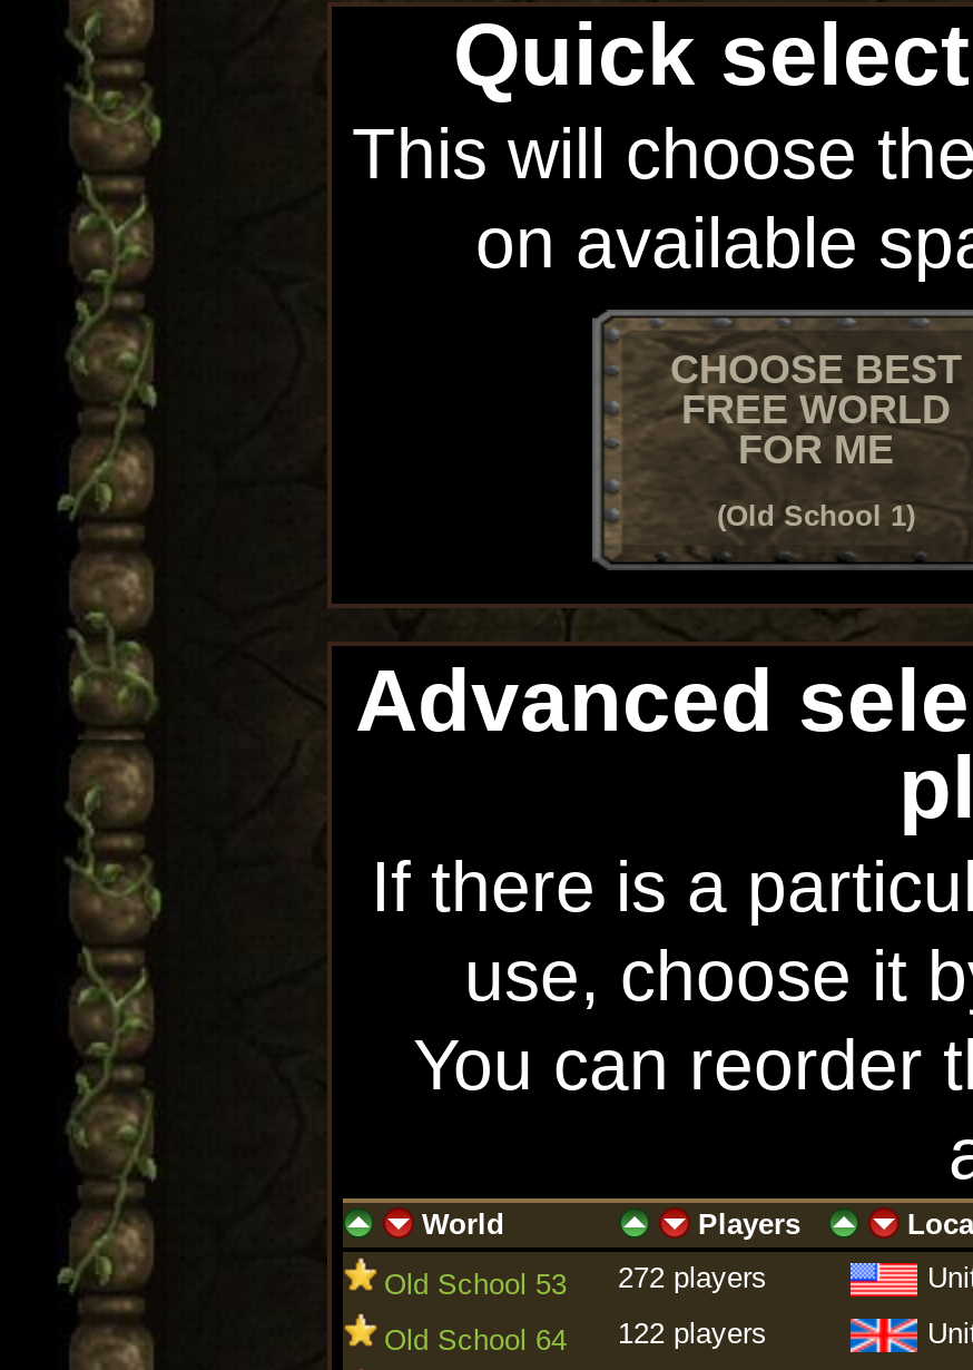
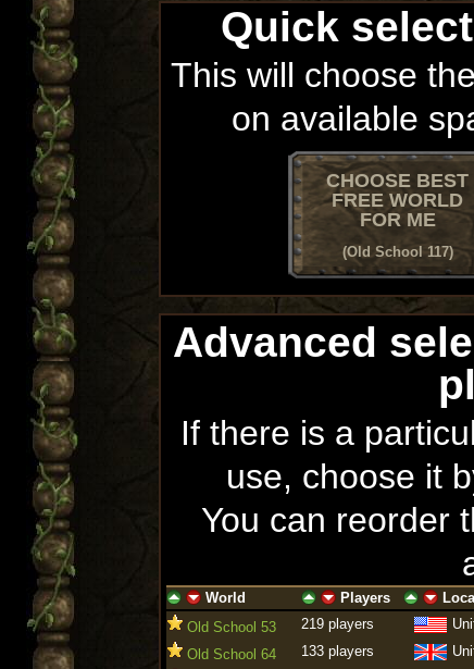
[717,499,915,532] (Old School 1) -> [342,244,453,260] (Old School 117)
[384,1261,767,1301] Old School 53 272 players -> [186,616,373,635] Old School 53 219 players
[384,1317,767,1357] Old School 64 122 players -> [186,643,373,662] Old School 64 133 players

